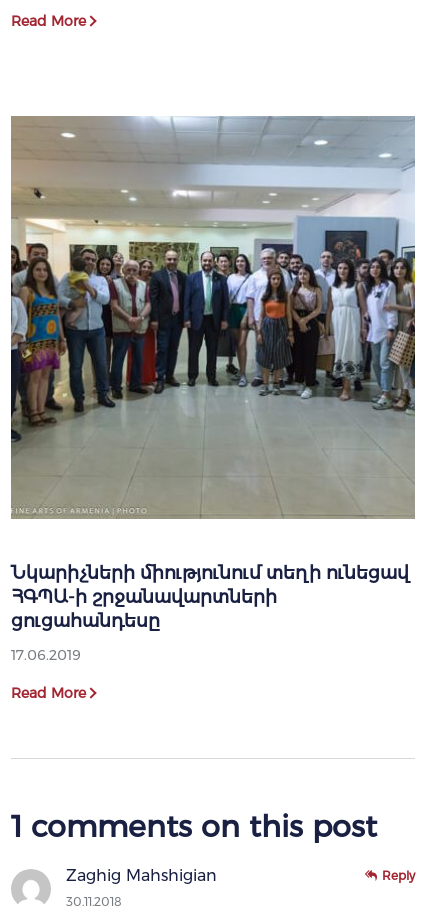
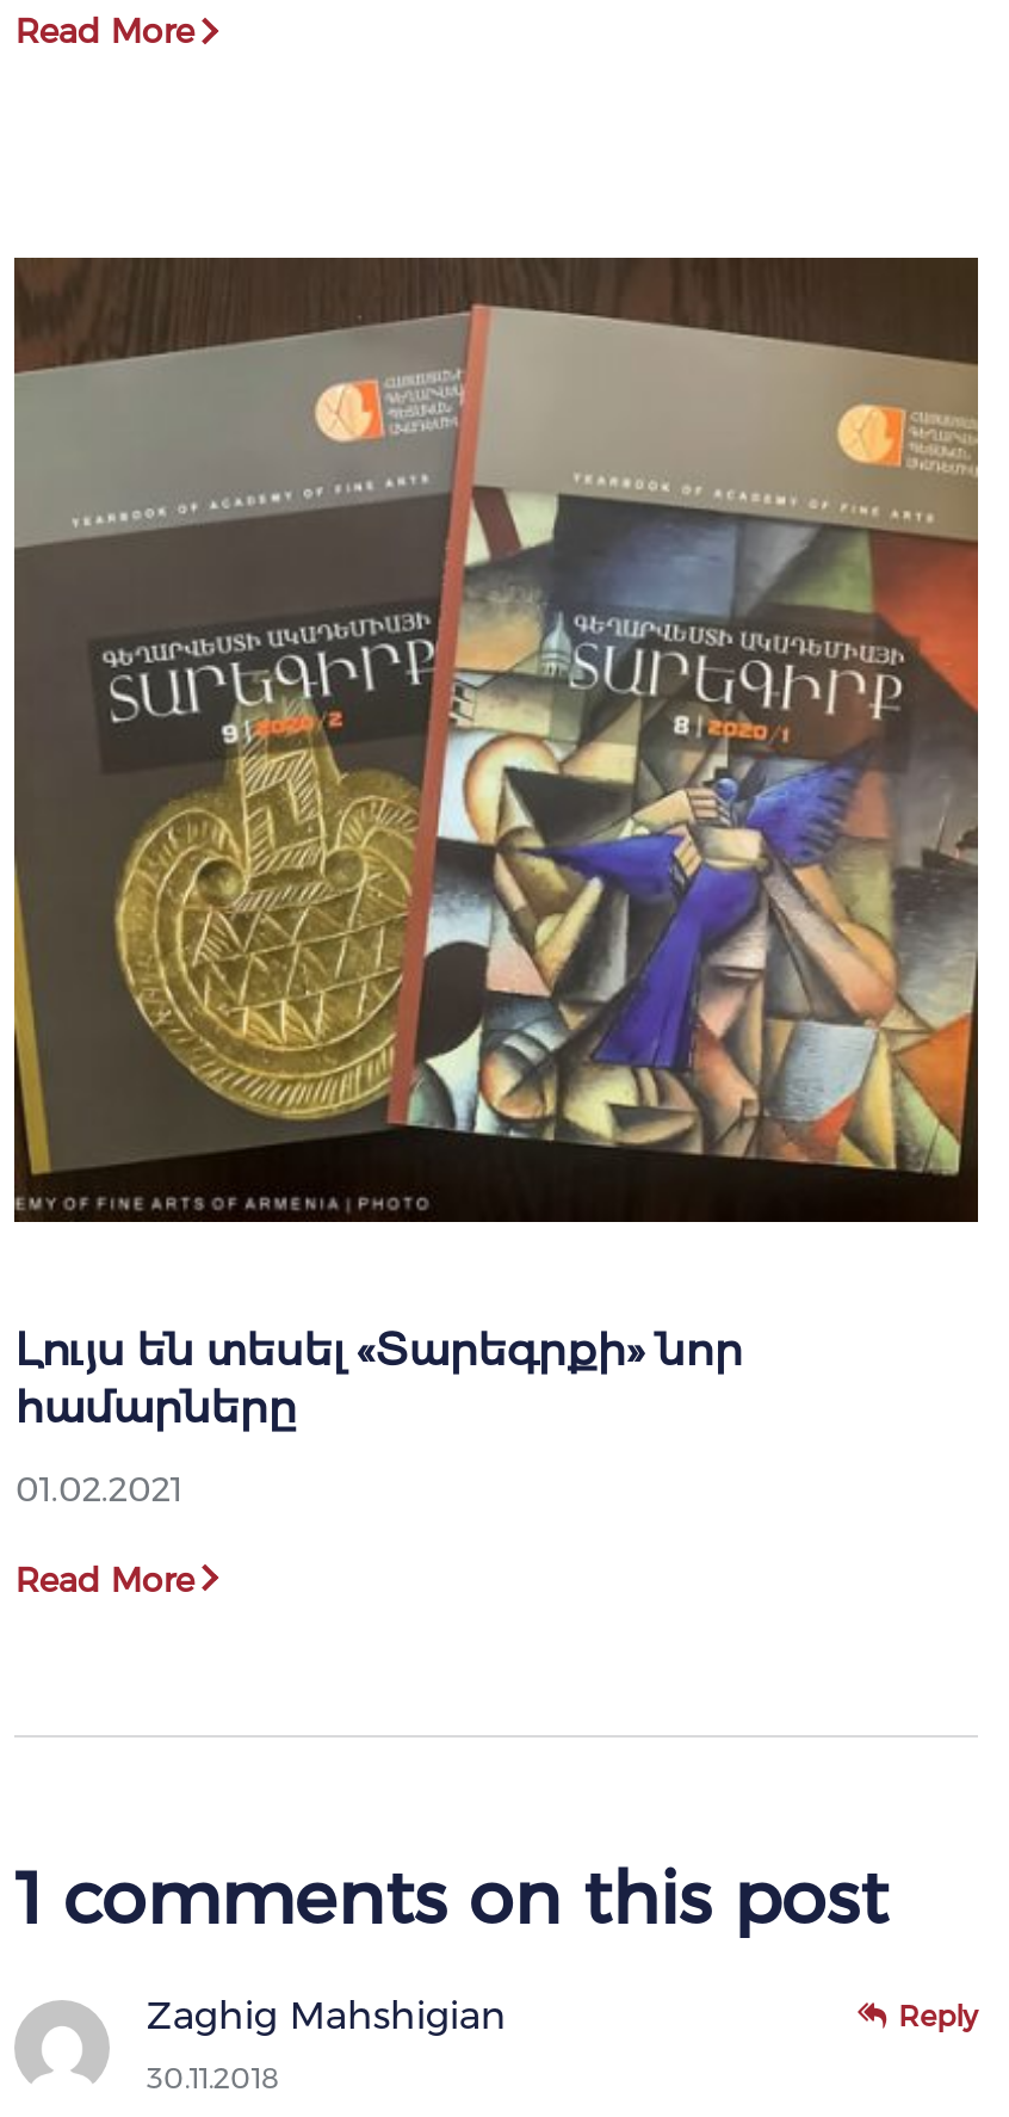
[10,116,416,520] [image] -> [12,255,980,1224] [image]
[11,562,409,632] Նկարիչների միությունում տեղի ունեցավ | ՀԳՊԱ-ի շրջանավարտների | ցուցահանդեսը -> [15,1323,743,1433] Լույս են տեսել «Տարեգրքի» նոր | համարները
[11,646,81,664] 17.06.2019 -> [15,1466,182,1509] 01.02.2021

